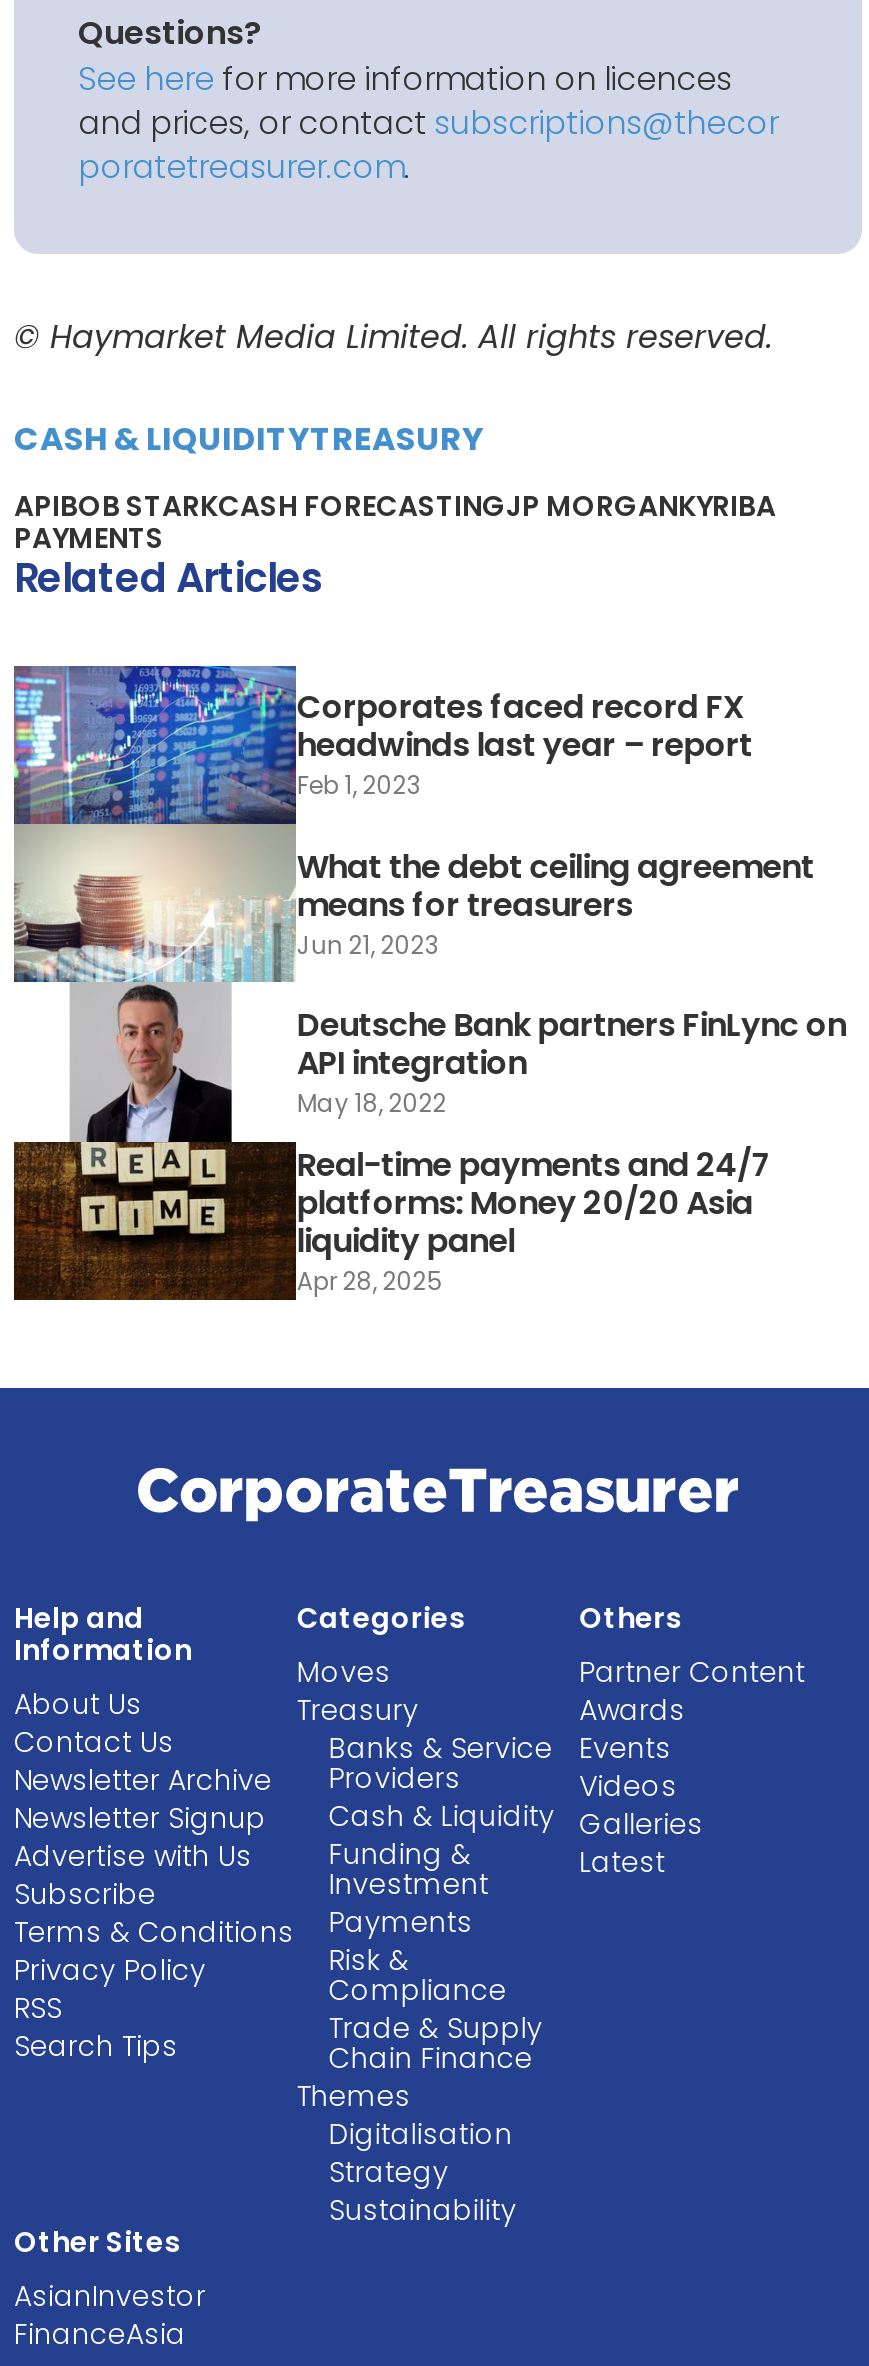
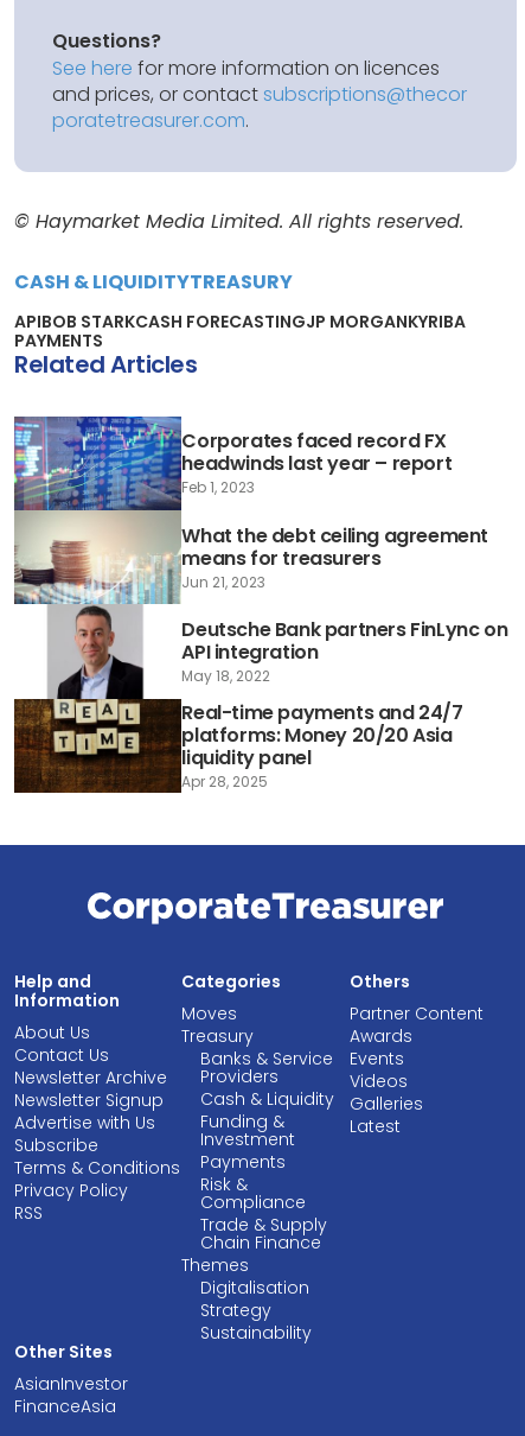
[14,2025,178,2065] Search Tips -> none

